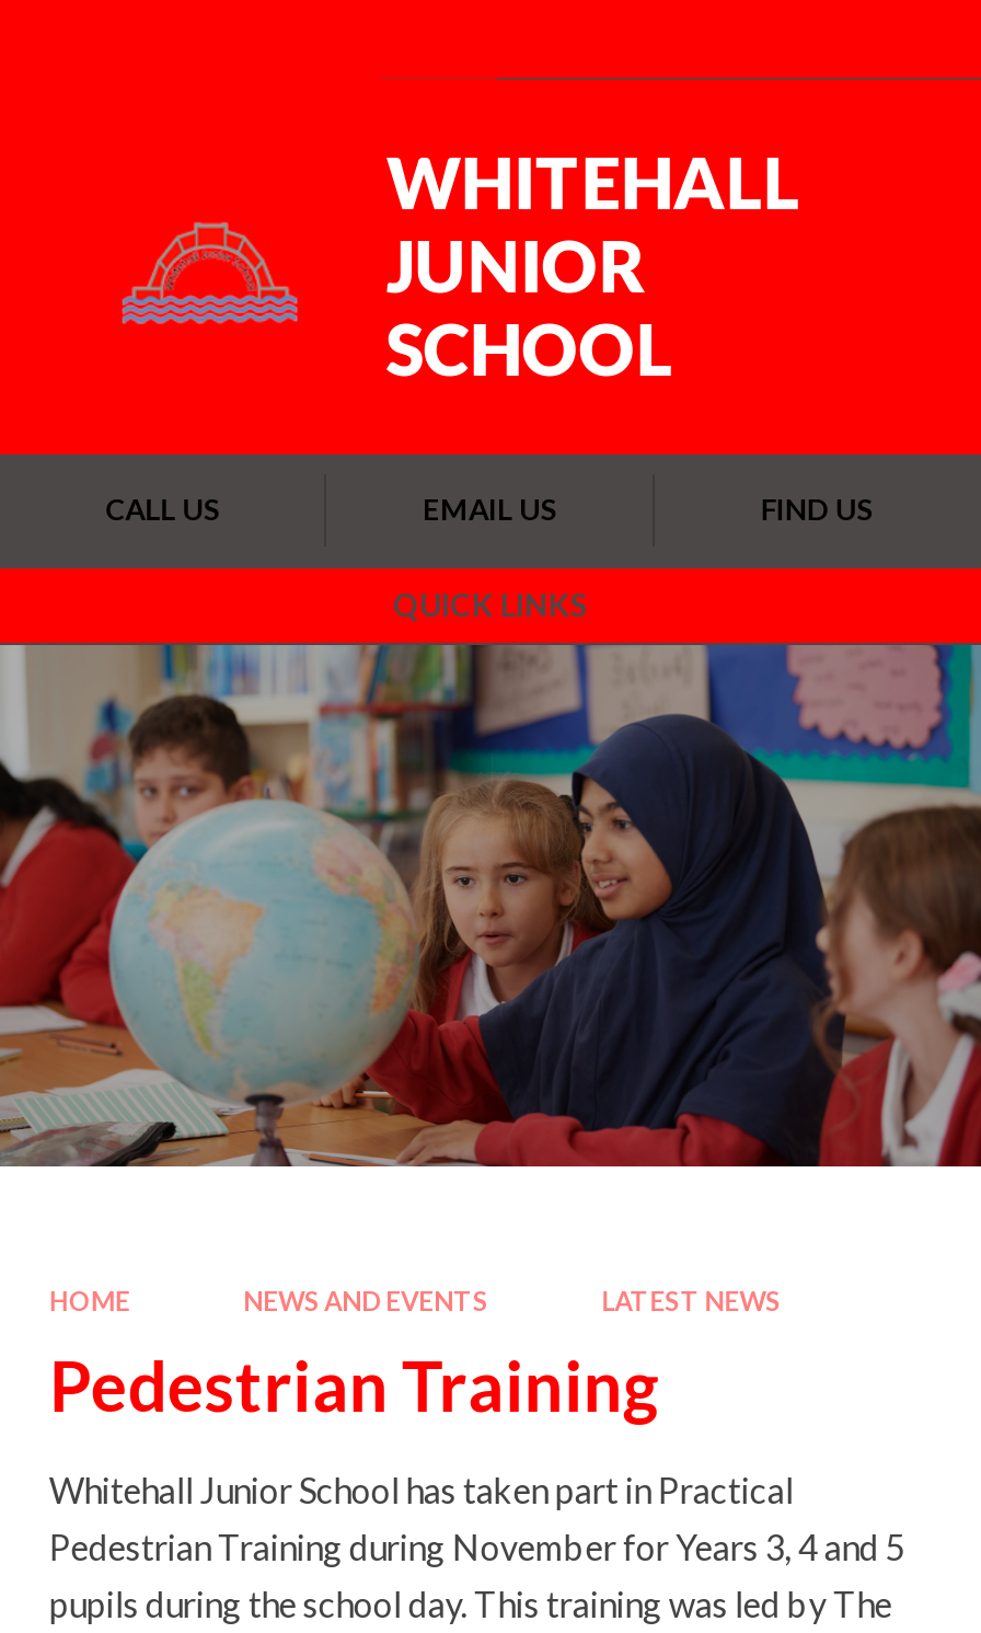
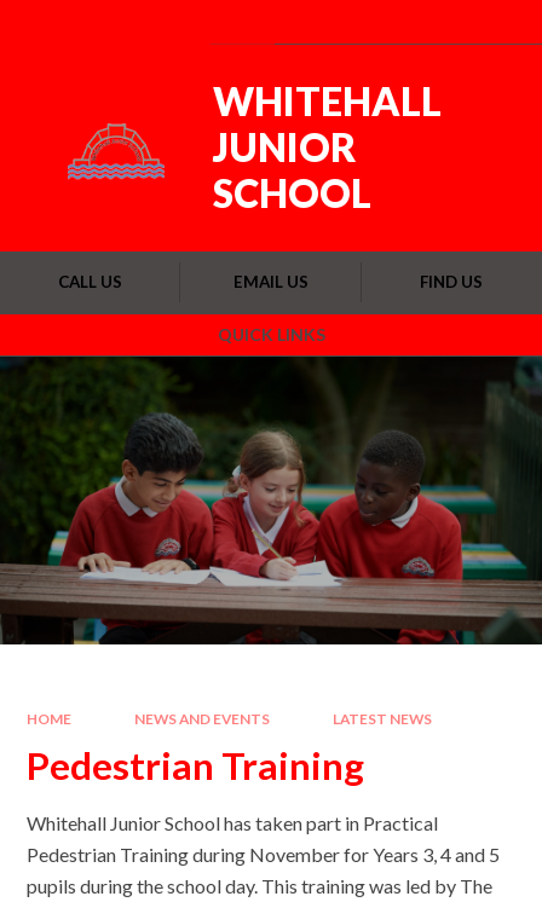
[7,643,974,1169] [image] -> [4,355,538,646] [image]

